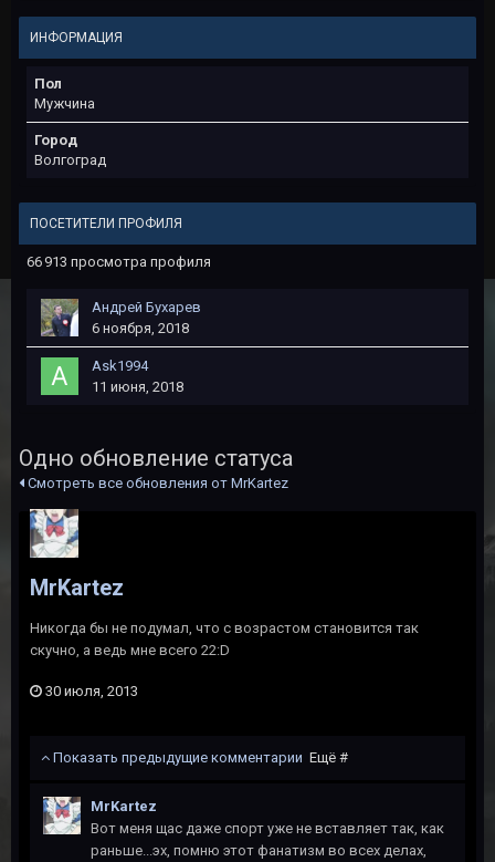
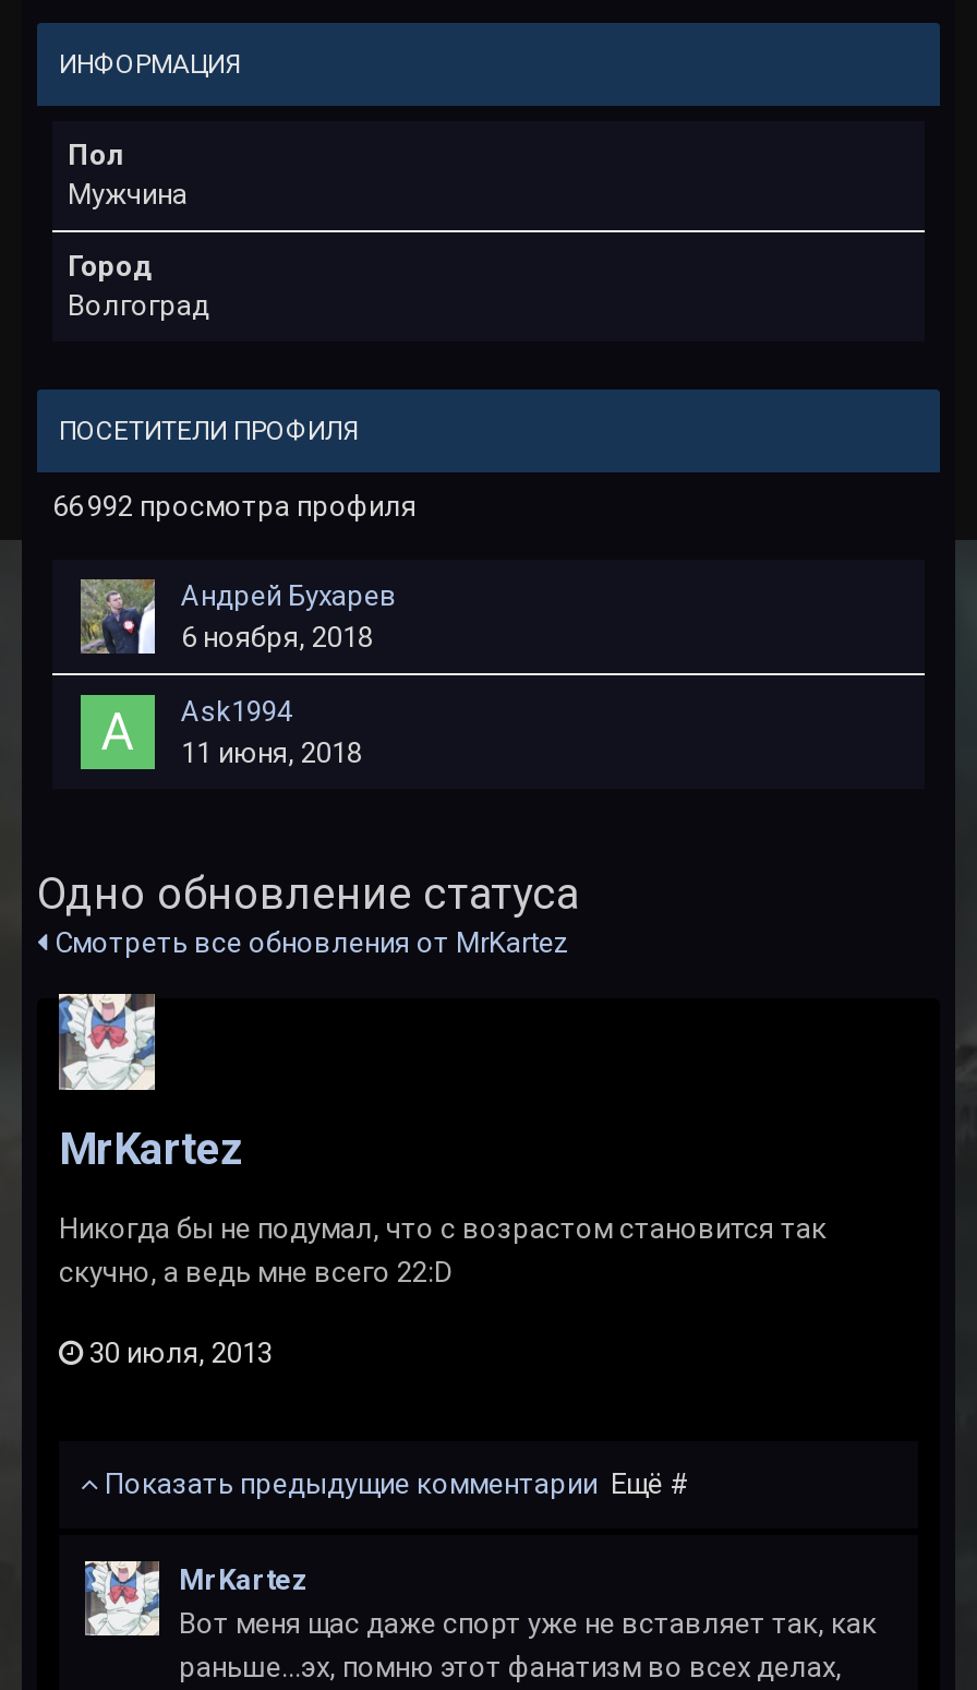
[27,253,211,270] 66 913 просмотра профиля -> [52,490,417,523] 66 992 просмотра профиля

